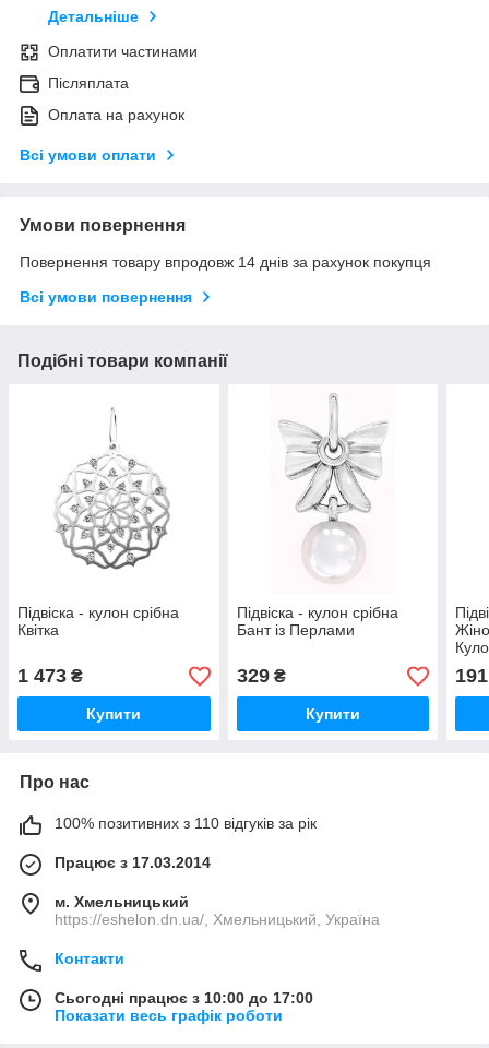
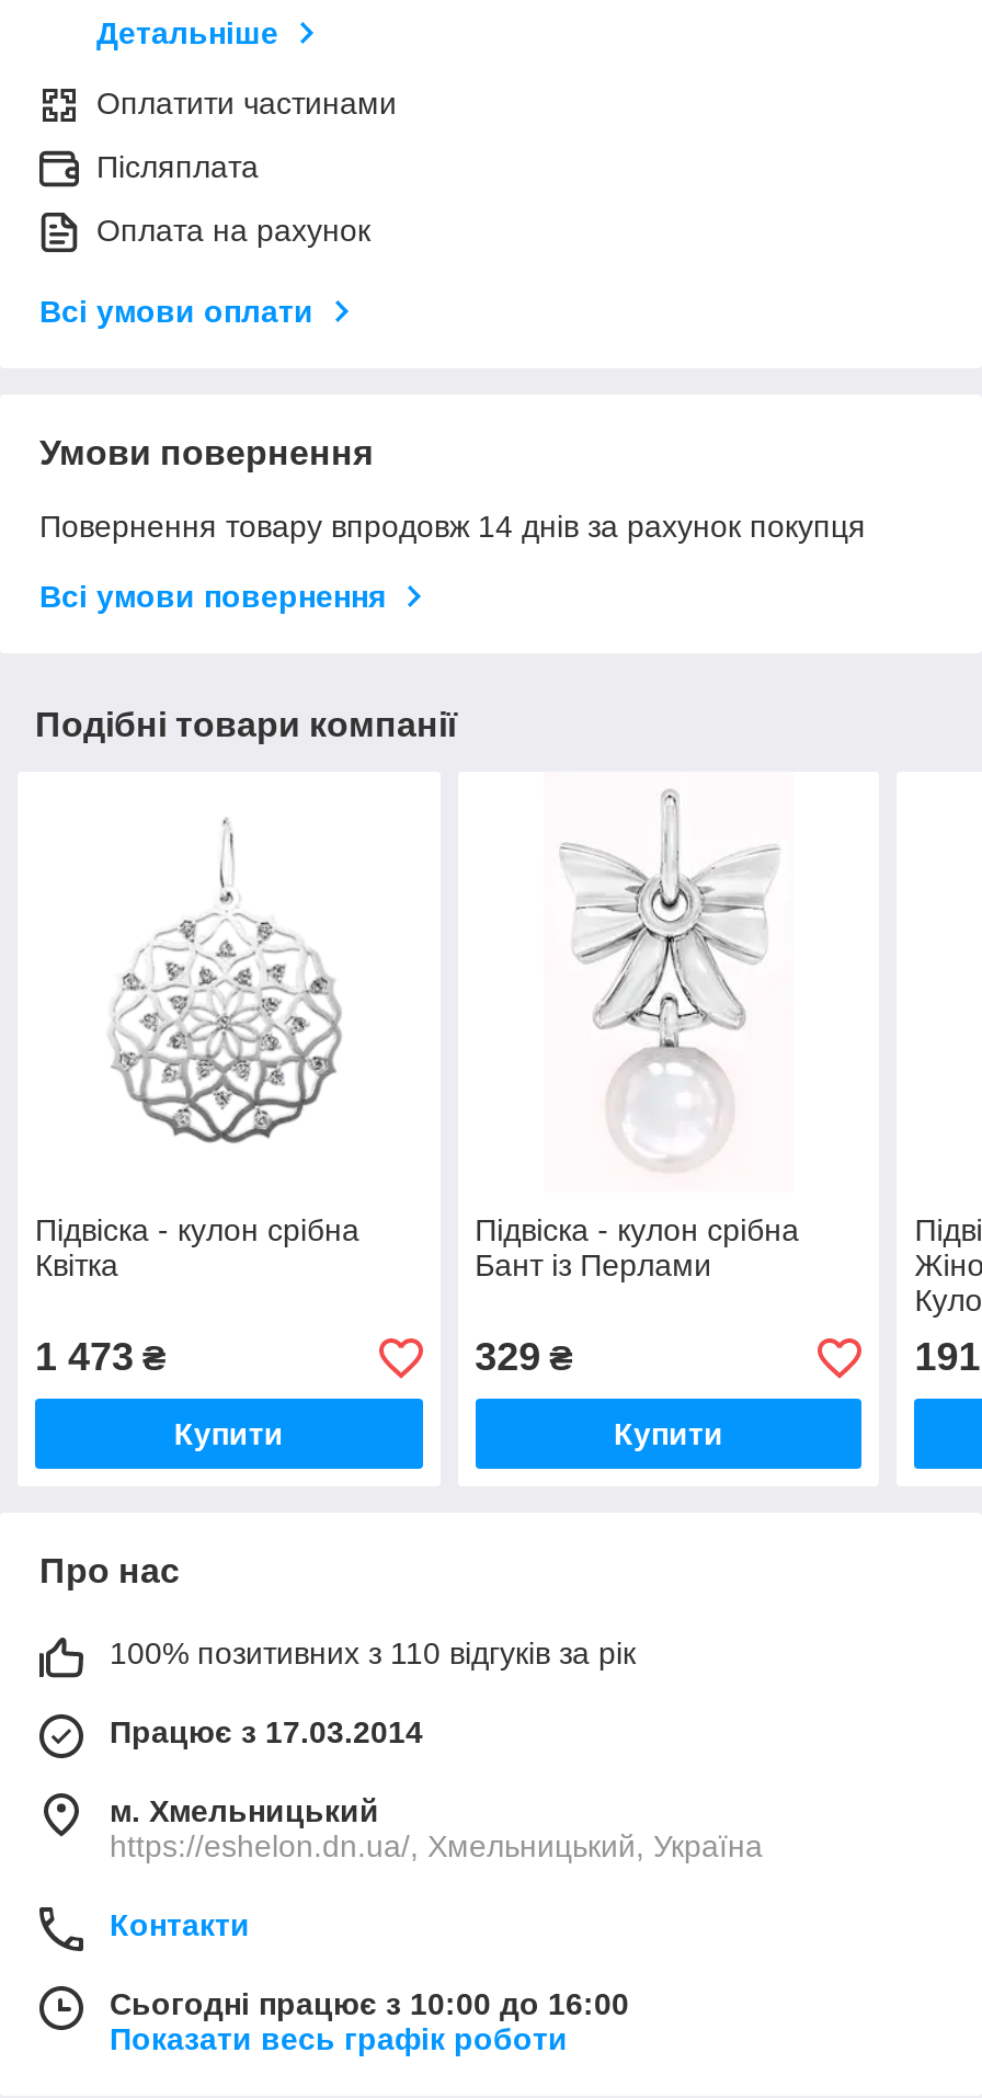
[55,989,313,1007] Сьогодні працює з 10:00 до 17:00 -> [110,1987,629,2022] Сьогодні працює з 10:00 до 16:00

